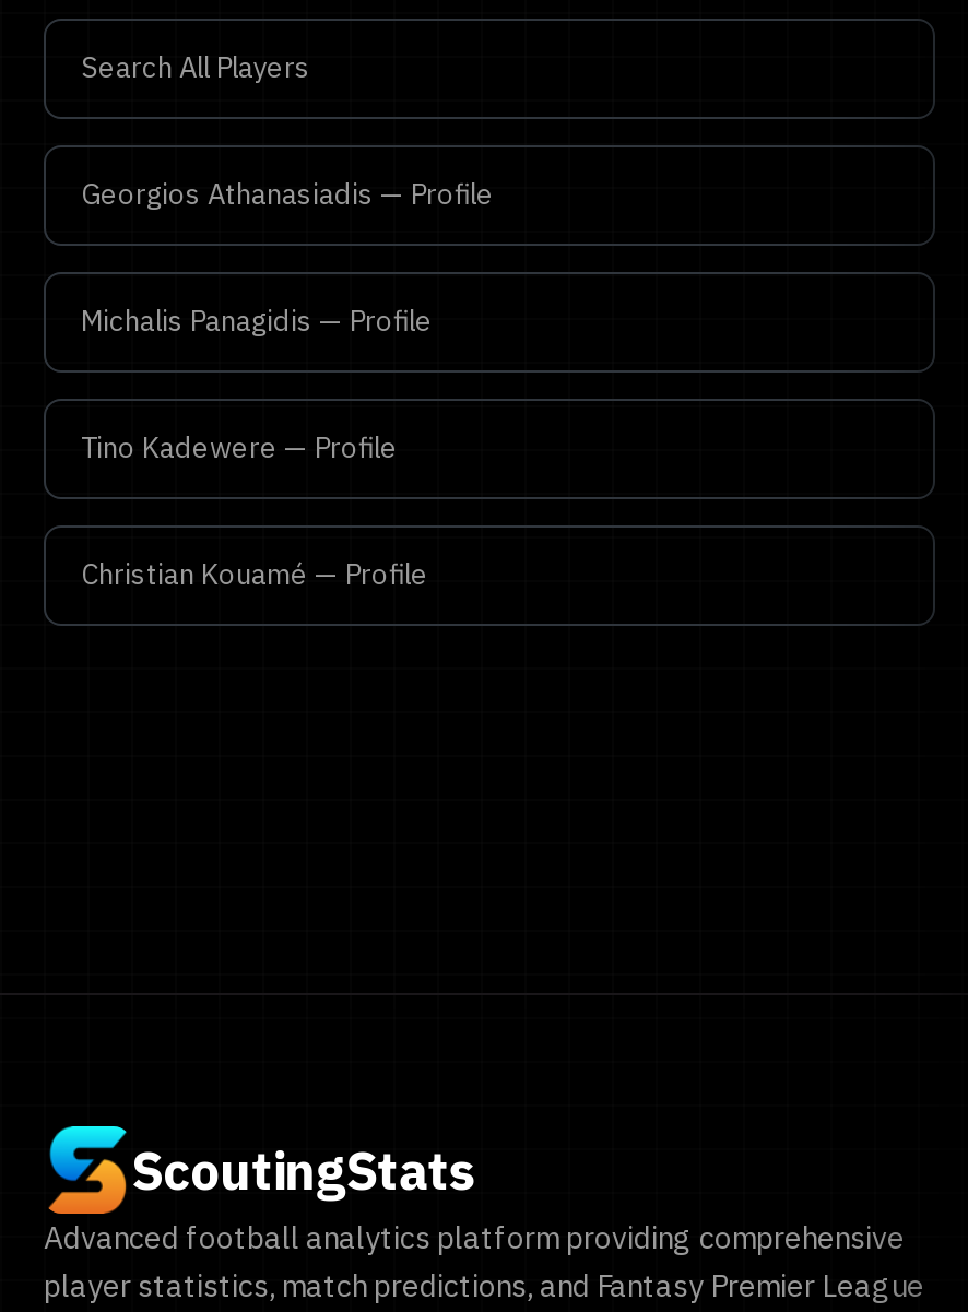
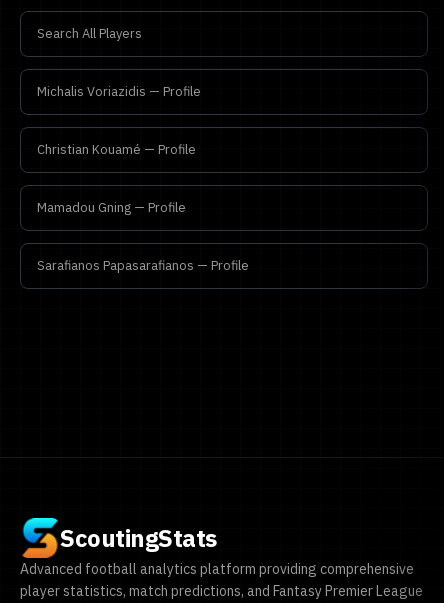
[81,176,494,466] Georgios Athanasiadis — Profile | Michalis Panagidis — Profile | Tino Kadewere — Profile -> [37,83,201,100] Michalis Voriazidis — Profile
moved [81,556,428,593] -> [37,141,196,158]: Christian Kouamé — Profile
none -> [37,199,249,274] Mamadou Gning — Profile | Sarafianos Papasarafianos — Profile

